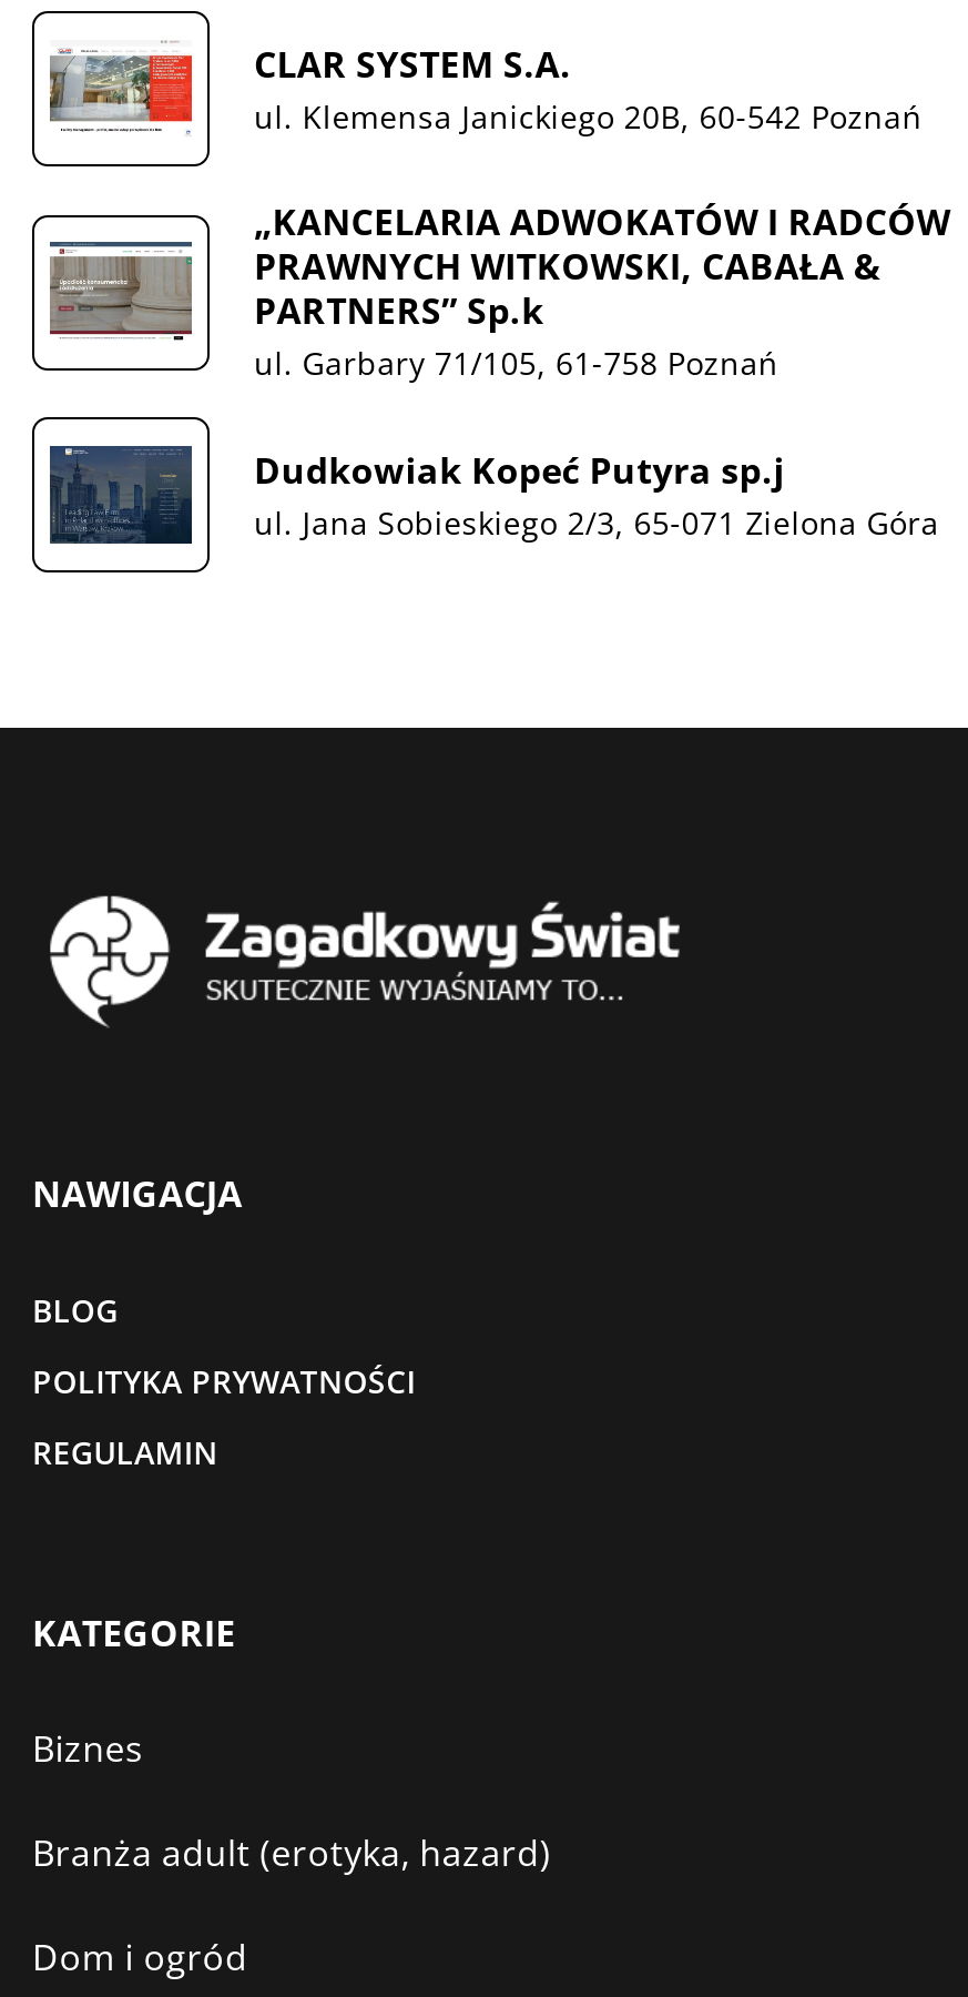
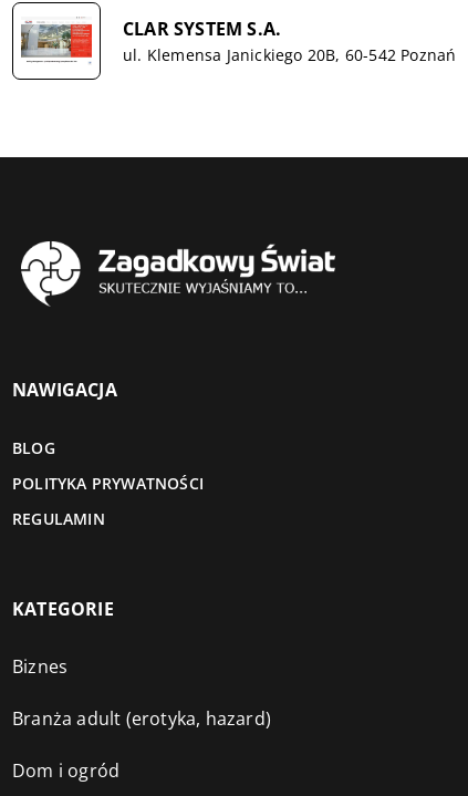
[30,197,950,543] [image] | „KANCELARIA ADWOKATÓW I RADCÓW | PRAWNYCH WITKOWSKI, CABAŁA & | PARTNERS” Sp.k | ul. Garbary 71/105, 61-758 Poznań | Dudkowiak Kopeć Putyra sp.j | ul. Jana Sobieskiego 2/3, 65-071 Zielona Góra -> none
[48,444,194,546] [image] -> none

